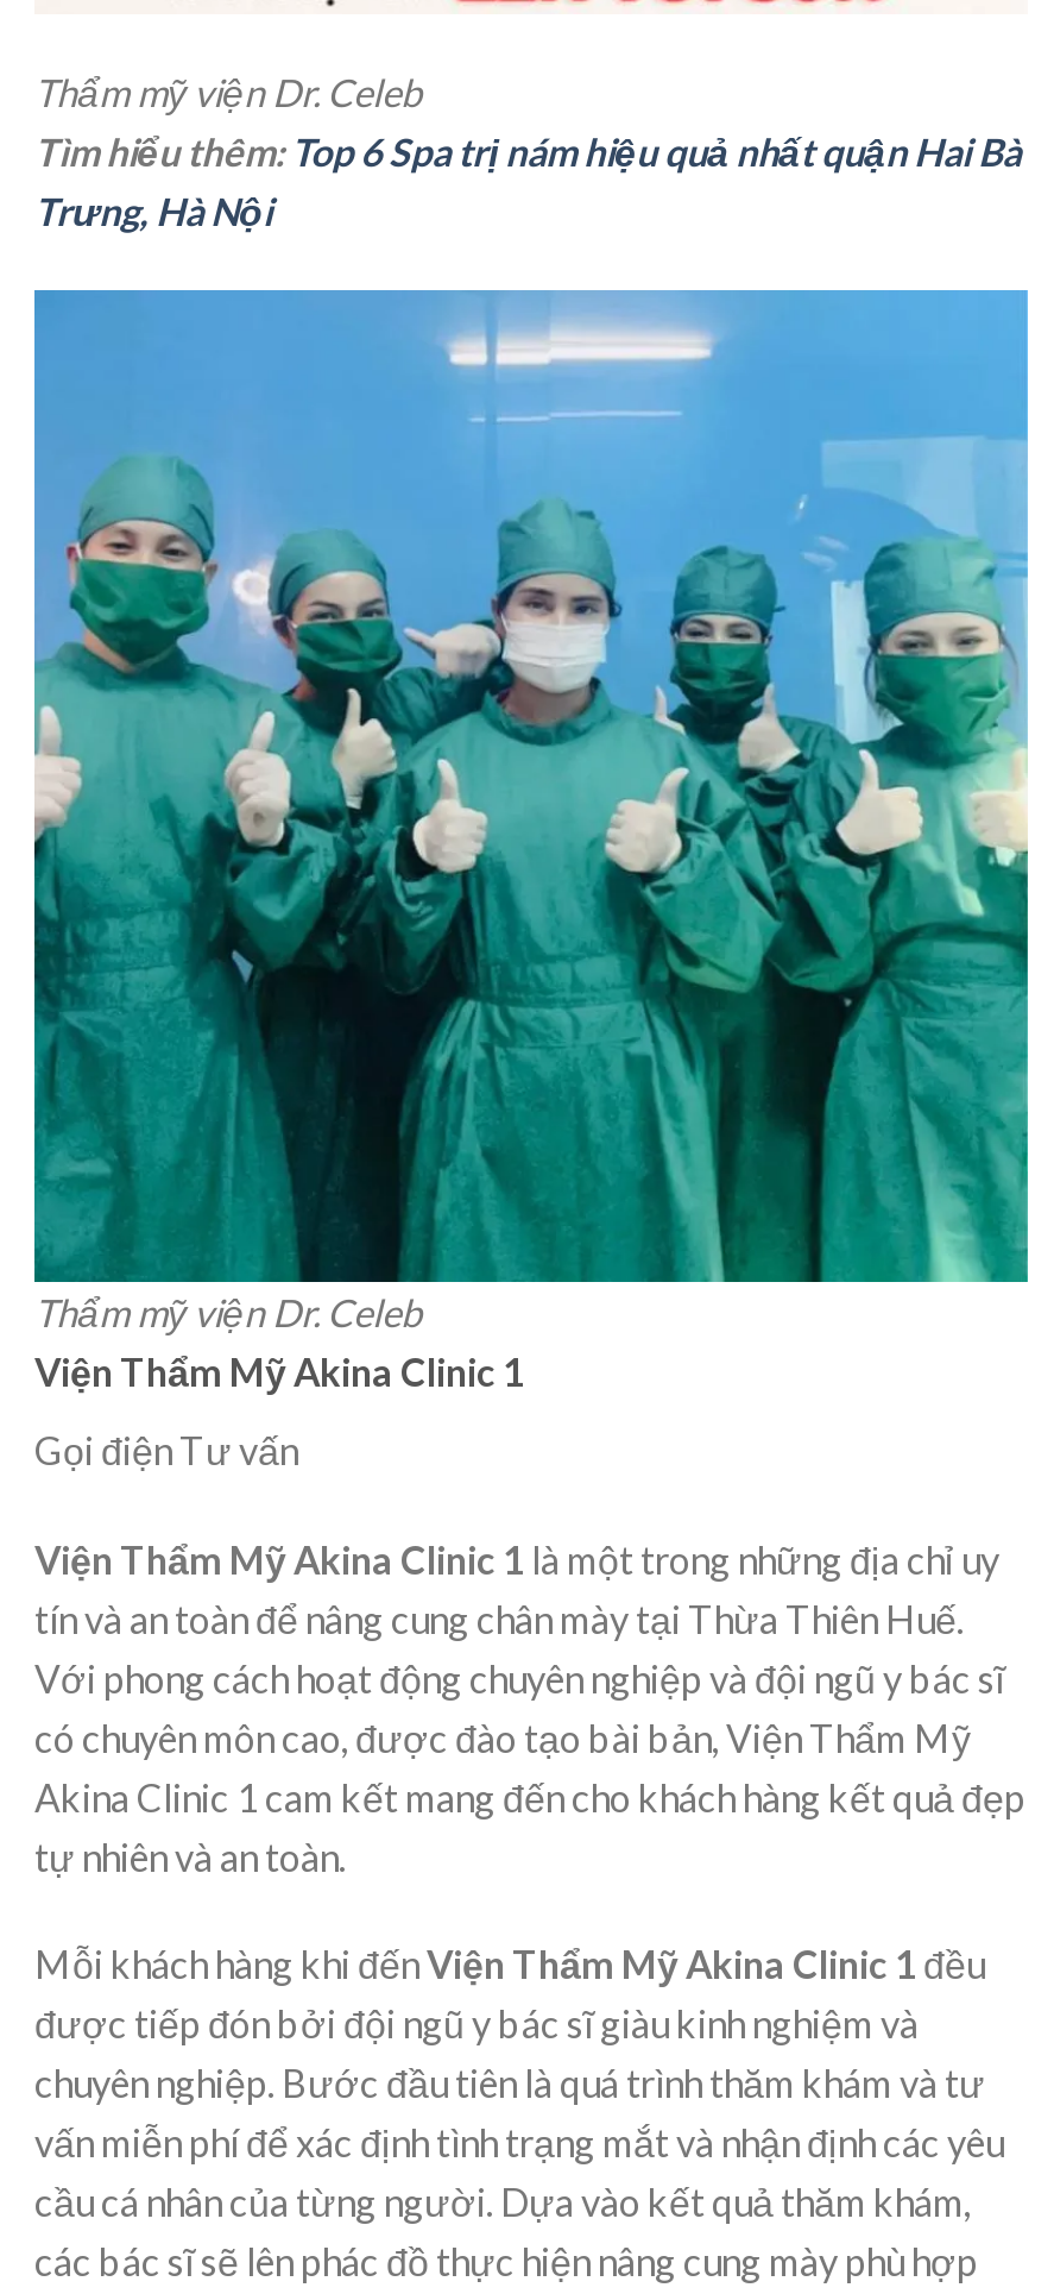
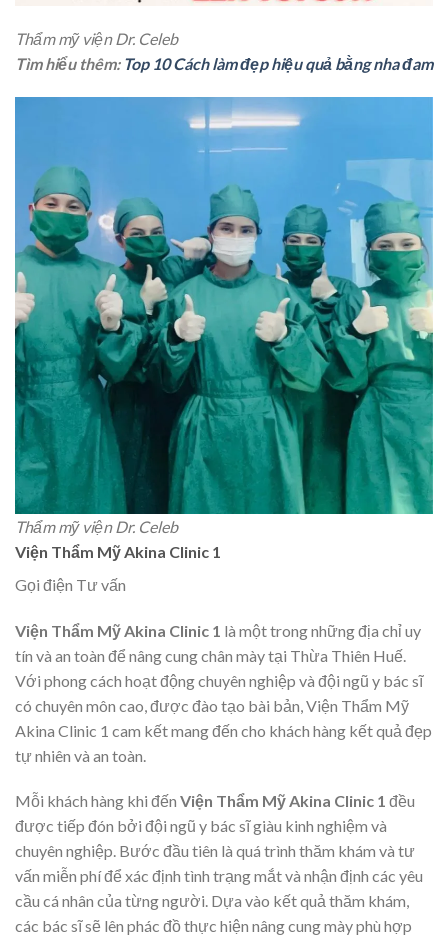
[34,130,1021,234] Tìm hiểu thêm: Top 6 Spa trị nám hiệu quả nhất quận Hai Bà | Trưng, Hà Nội -> [15,54,433,73] Tìm hiểu thêm: Top 10 Cách làm đẹp hiệu quả bằng nha đam

